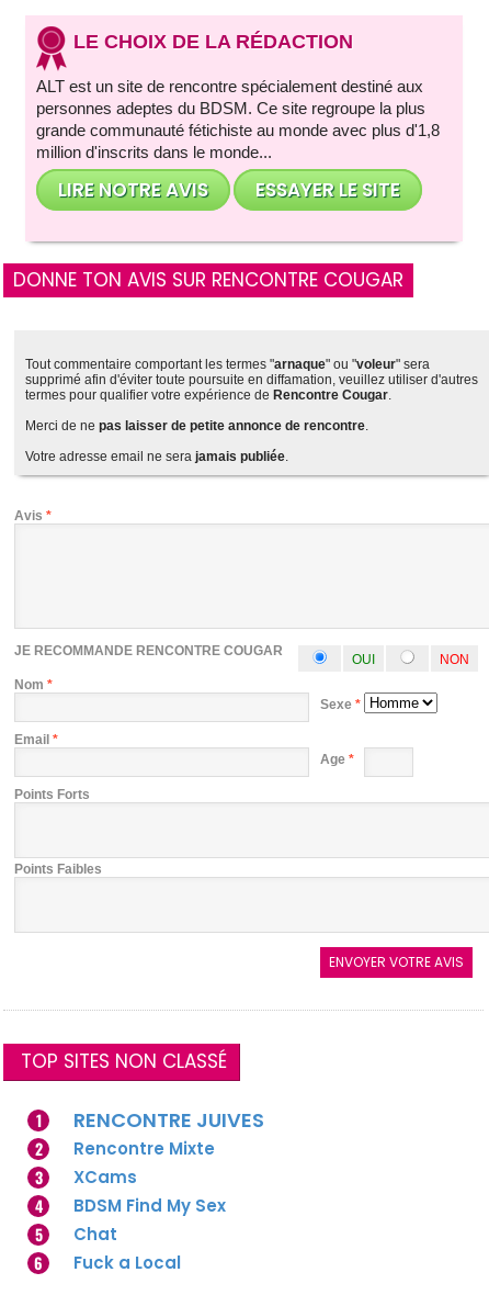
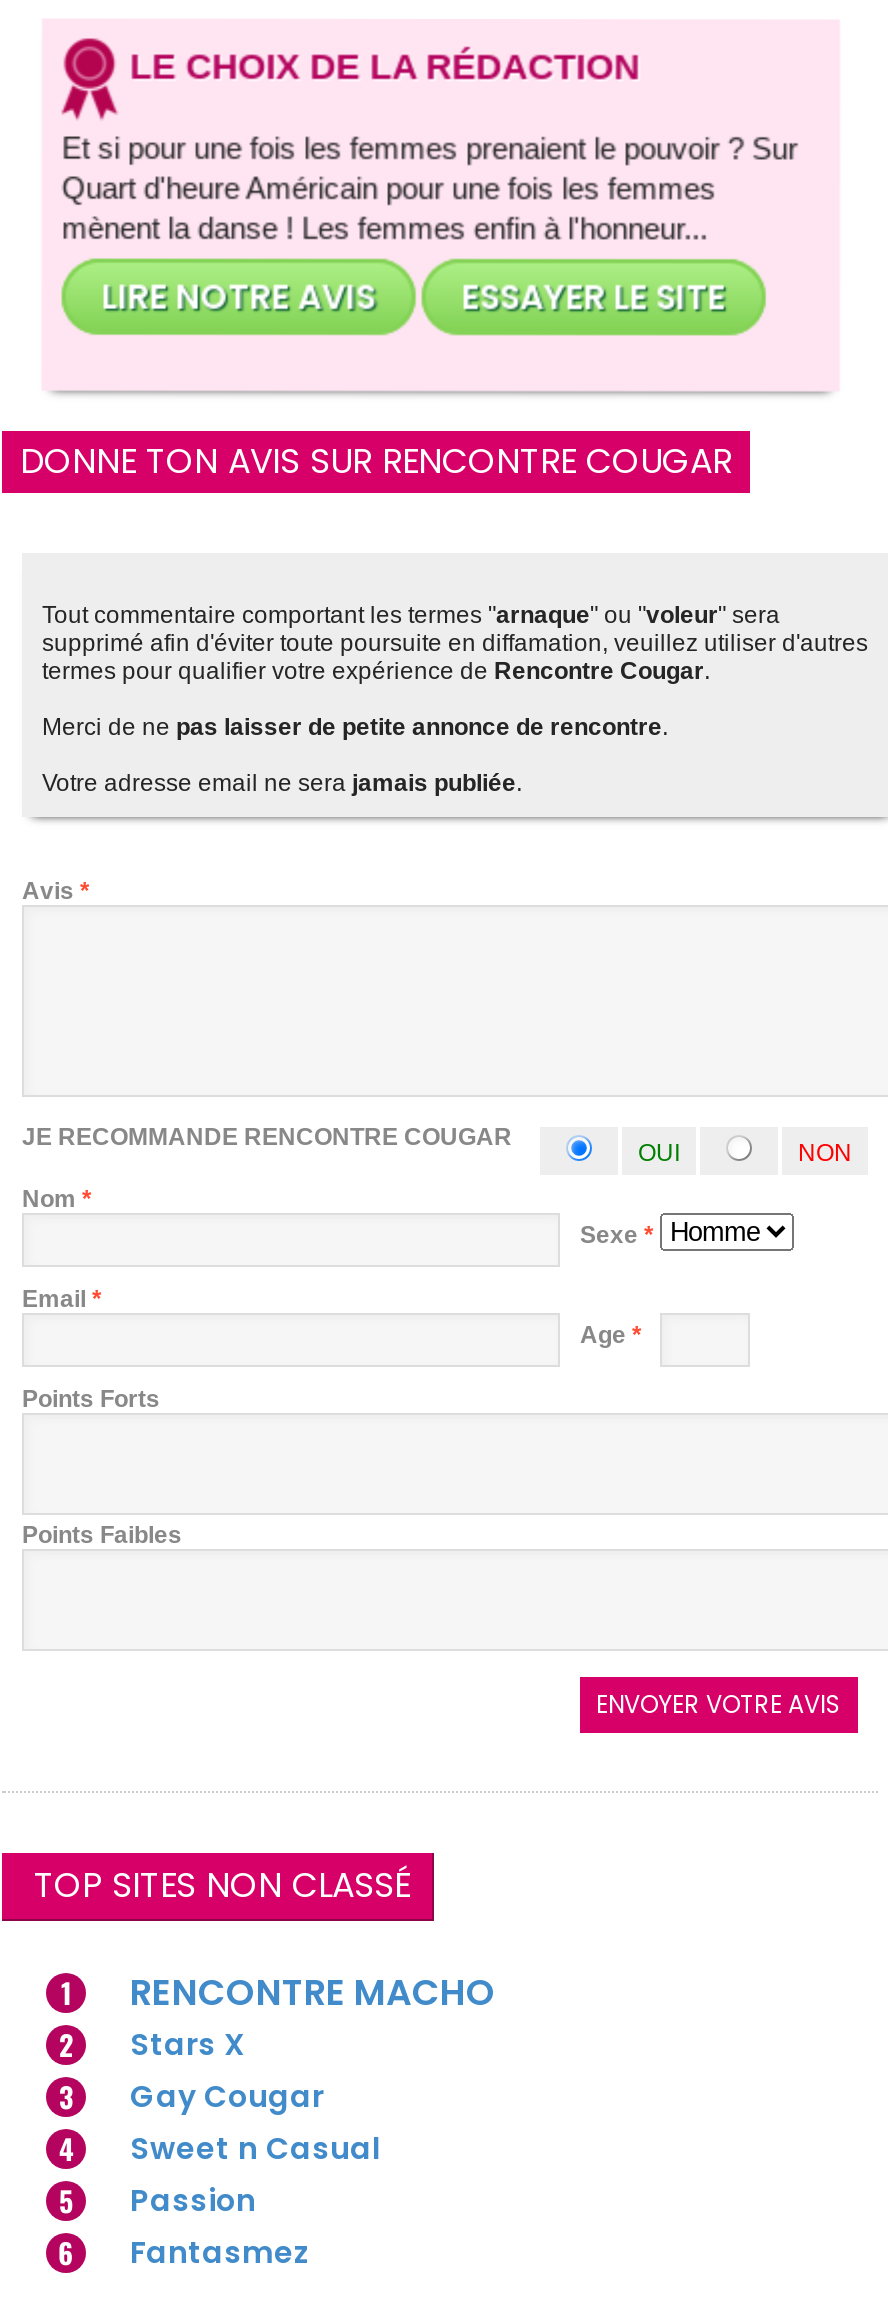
[36,77,440,161] ALT est un site de rencontre spécialement destiné aux | personnes adeptes du BDSM. Ce site regroupe la plus | grande communauté fétichiste au monde avec plus d'1,8 | million d'inscrits dans le monde... -> [62,131,798,245] Et si pour une fois les femmes prenaient le pouvoir ? Sur | Quart d'heure Américain pour une fois les femmes | mènent la danse ! Les femmes enfin à l'honneur...
[73,1106,264,1134] RENCONTRE JUIVES -> [130,1967,496,2017] RENCONTRE MACHO
[73,1137,215,1160] Rencontre Mixte -> [130,2023,244,2065] Stars X
[73,1165,137,1189] XCams -> [130,2075,324,2117] Gay Cougar
[73,1194,226,1217] BDSM Find My Sex -> [130,2127,380,2169] Sweet n Casual
[73,1223,117,1246] Chat -> [130,2179,256,2221] Passion
[73,1251,181,1274] Fuck a Local -> [130,2231,310,2273] Fantasmez

